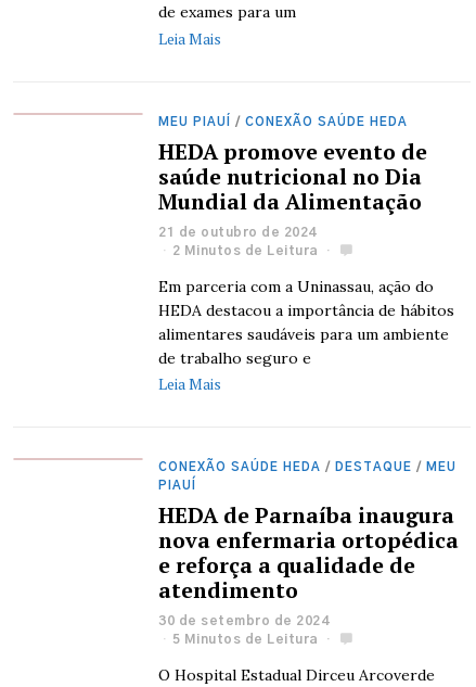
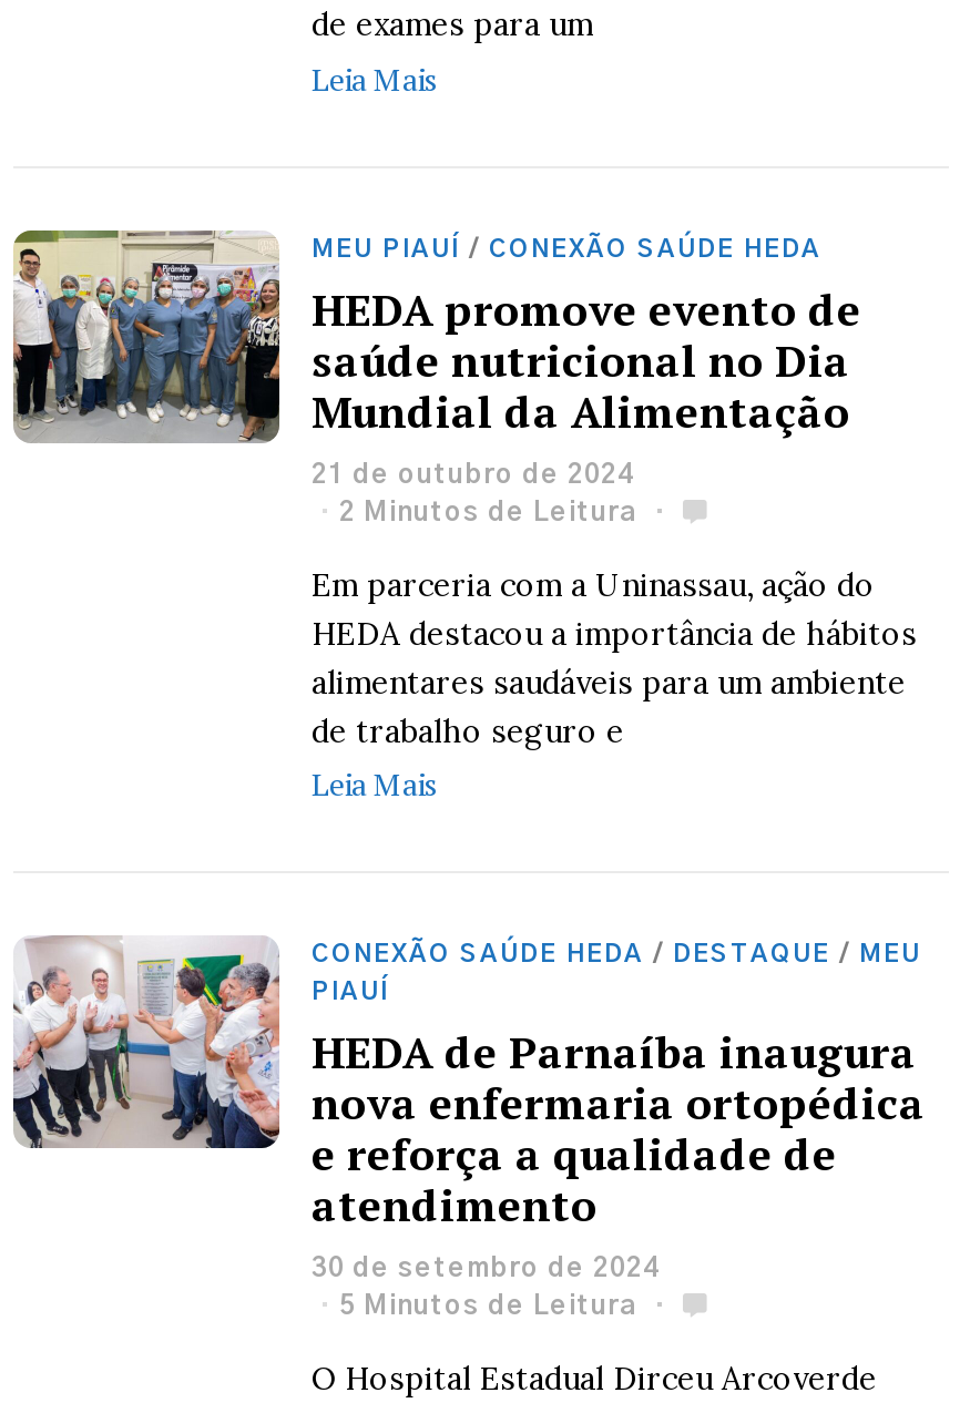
none -> [11,231,282,446] [image]
none -> [11,935,282,1150] [image]

